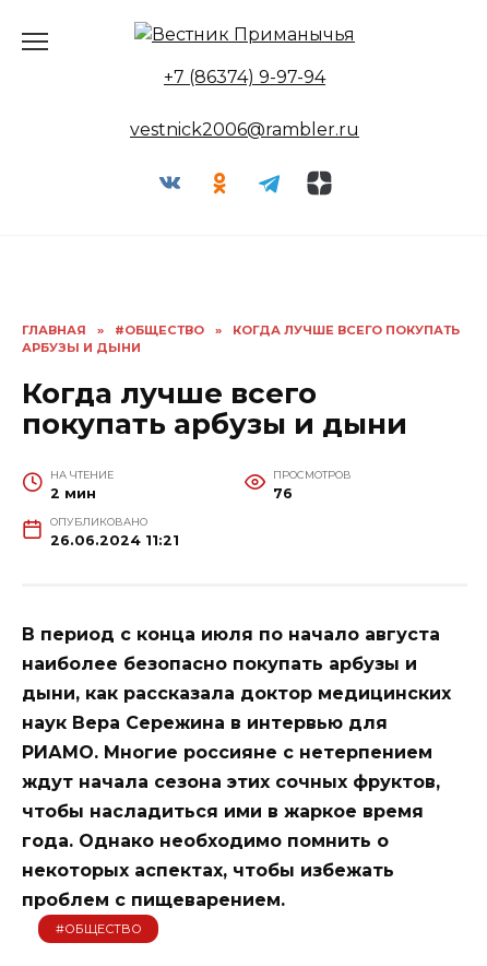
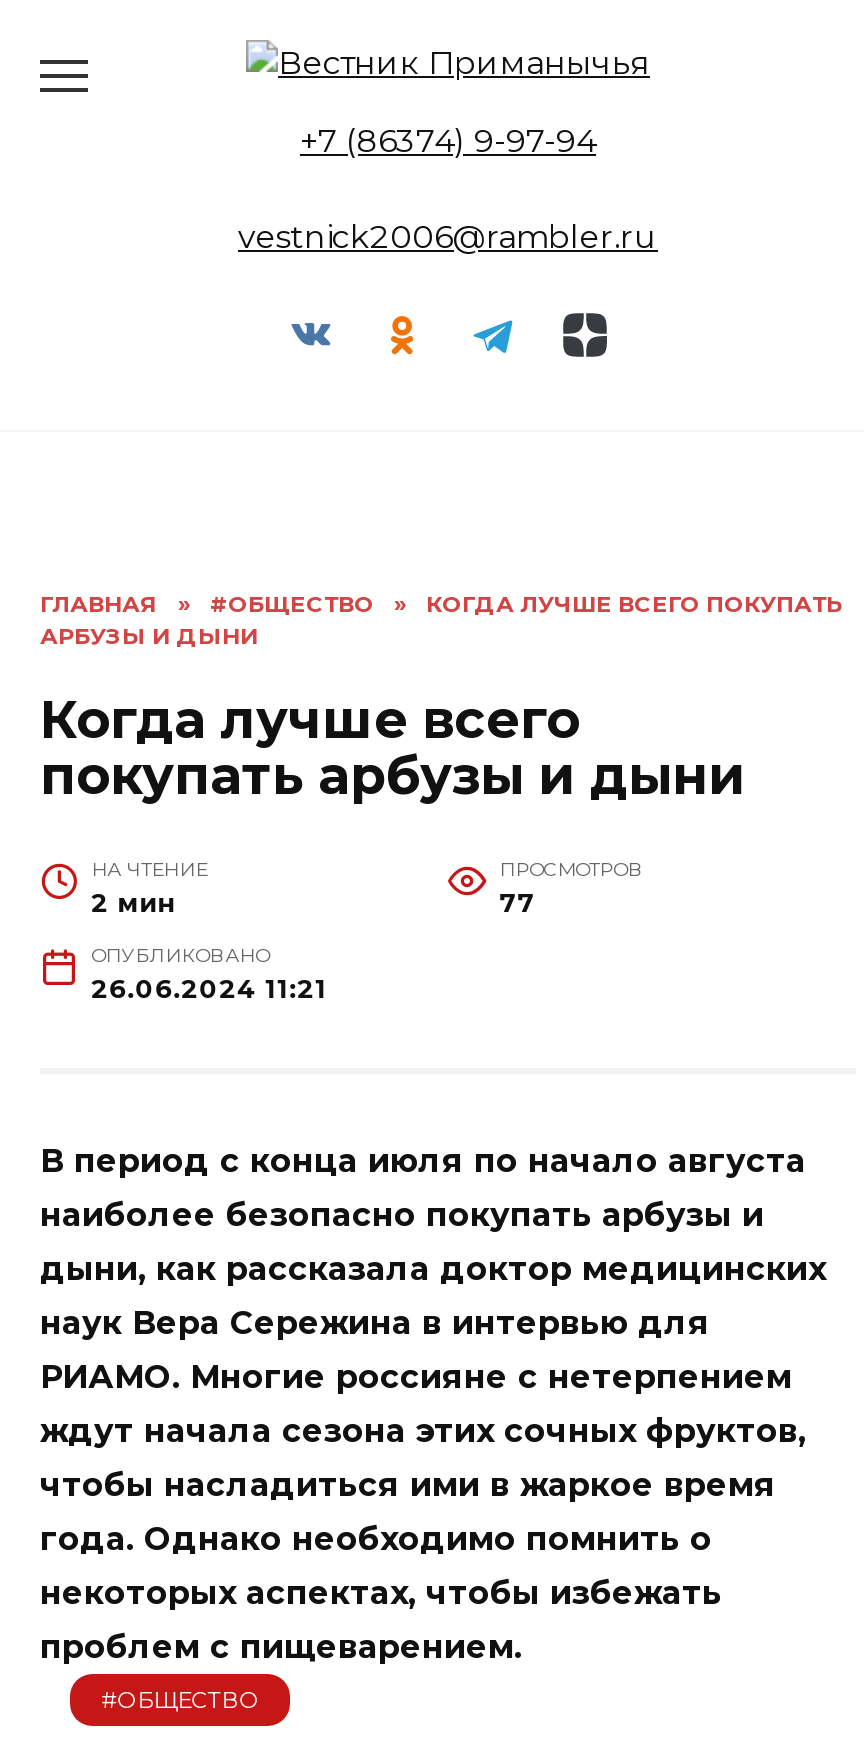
[273,486,292,502] 76 -> [499,889,535,919] 77

